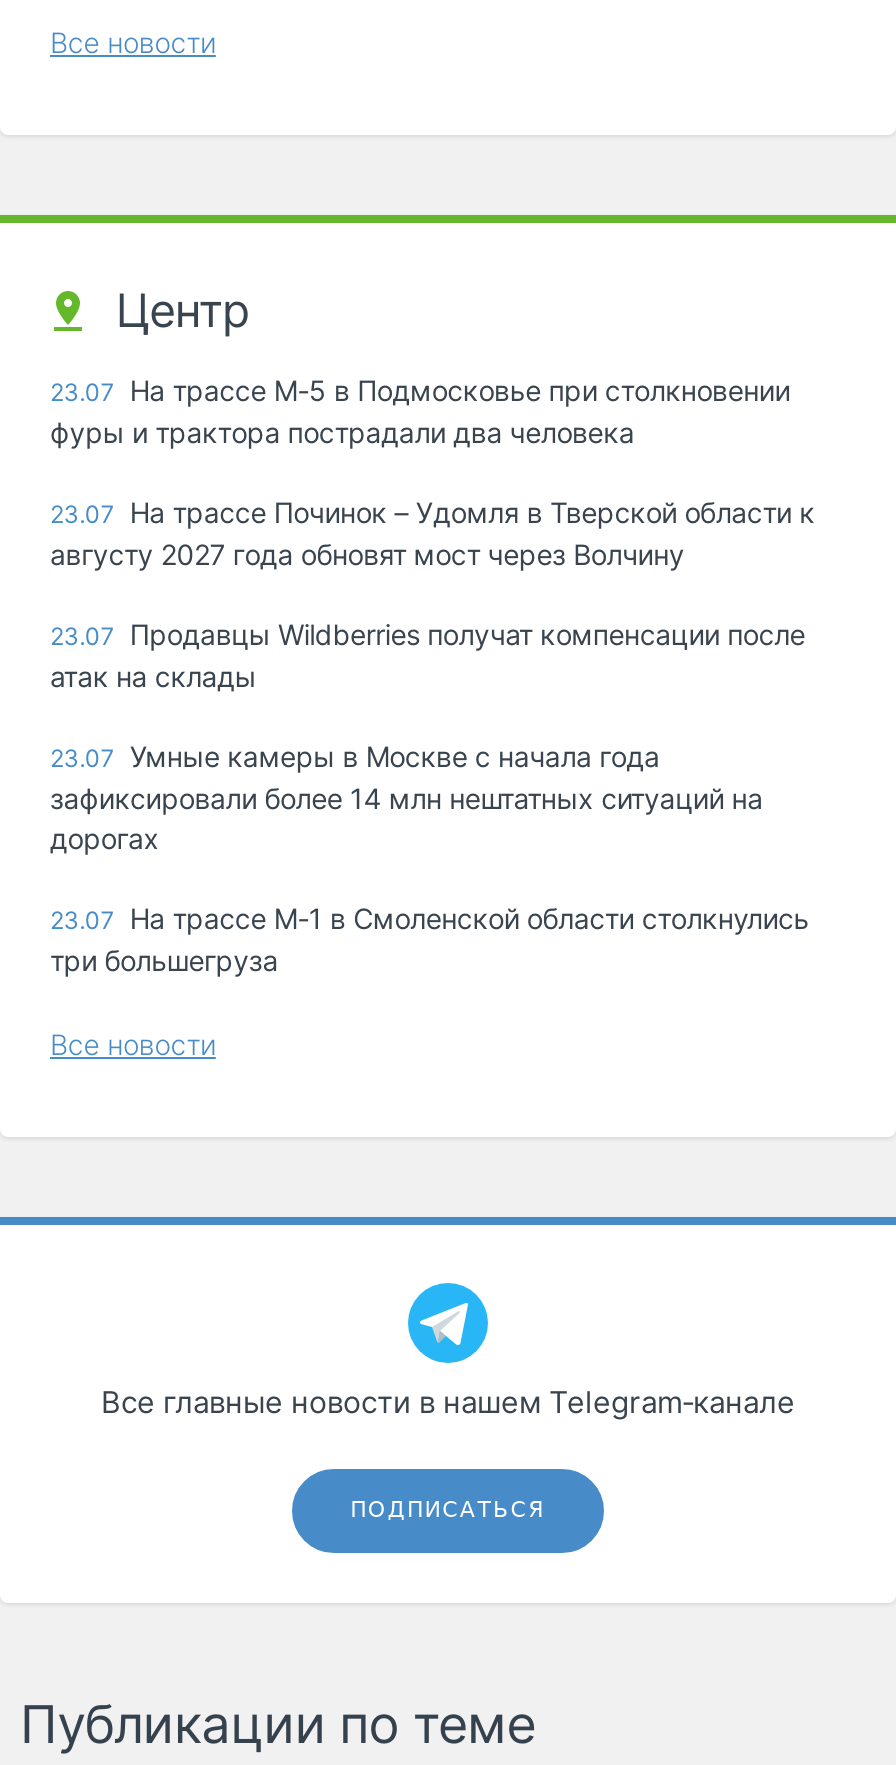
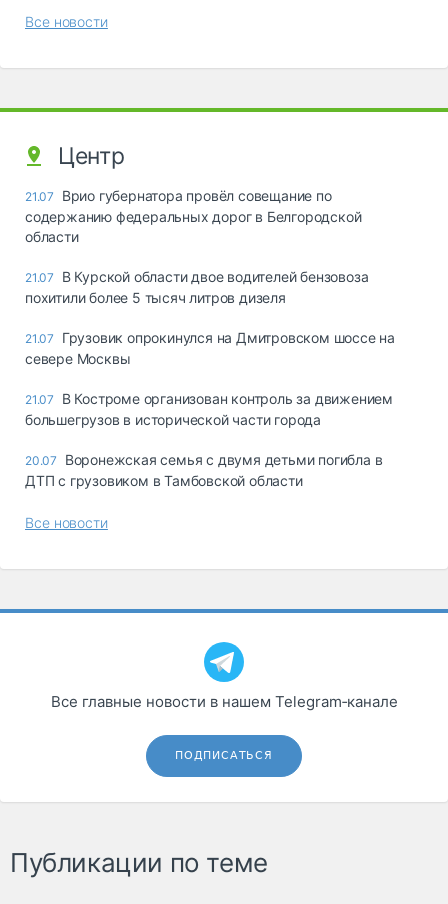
[50,373,790,449] 23.07 На трассе М-5 в Подмосковье при столкновении | фуры и трактора пострадали два человека -> [25,187,361,245] 21.07 Врио губернатора провёл совещание по | содержанию федеральных дорог в Белгородской | области
[50,495,815,571] 23.07 На трассе Починок – Удомля в Тверской области к | августу 2027 года обновят мост через Волчину -> [25,268,368,306] 21.07 В Курской области двое водителей бензовоза | похитили более 5 тысяч литров дизеля
[50,617,805,693] 23.07 Продавцы Wildberries получат компенсации после | атак на склады -> [25,329,395,367] 21.07 Грузовик опрокинулся на Дмитровском шоссе на | севере Москвы
[50,739,763,855] 23.07 Умные камеры в Москве с начала года | зафиксировали более 14 млн нештатных ситуаций на | дорогах -> [25,390,393,428] 21.07 В Костроме организован контроль за движением | большегрузов в исторической части города
[50,901,809,977] 23.07 На трассе М-1 в Смоленской области столкнулись | три большегруза -> [25,451,382,489] 20.07 Воронежская семья с двумя детьми погибла в | ДТП с грузовиком в Тамбовской области

